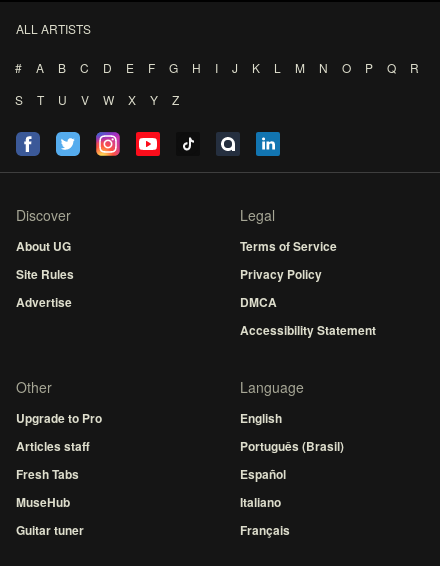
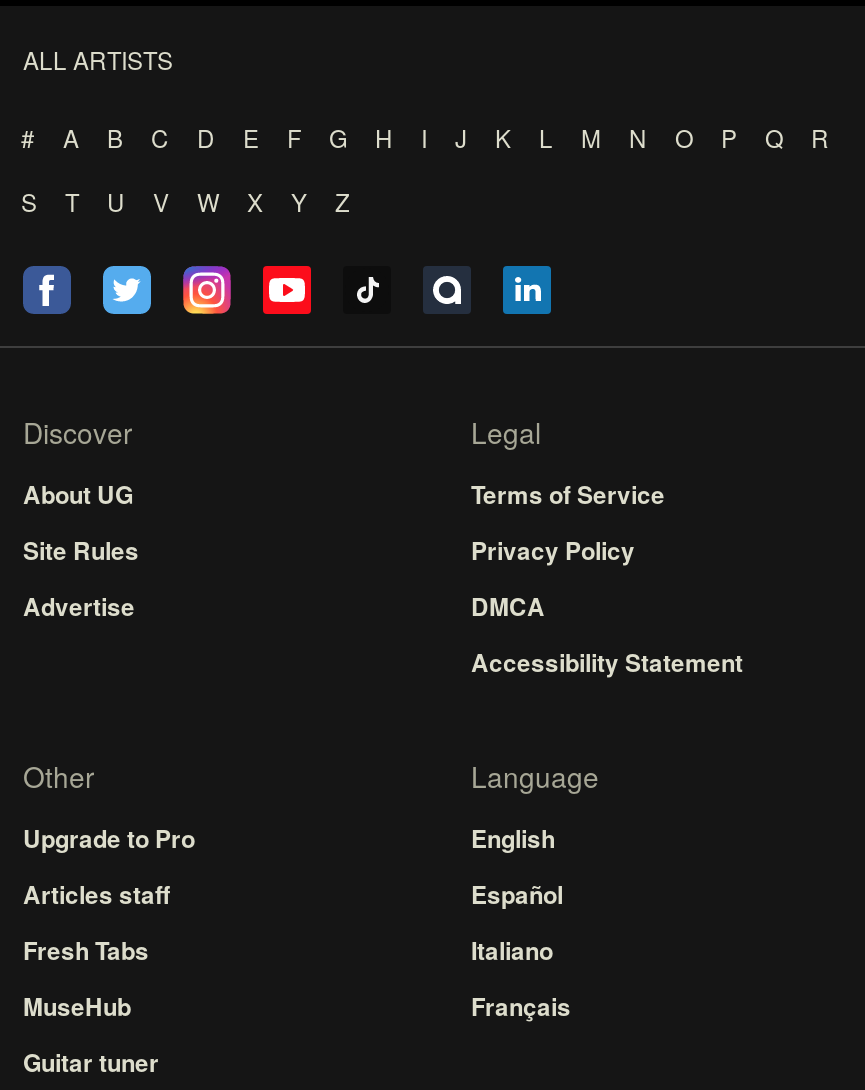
[240,437,344,455] Português (Brasil) -> none
moved [240,465,290,539] -> [471,876,571,1024]: Español | Italiano | Français

